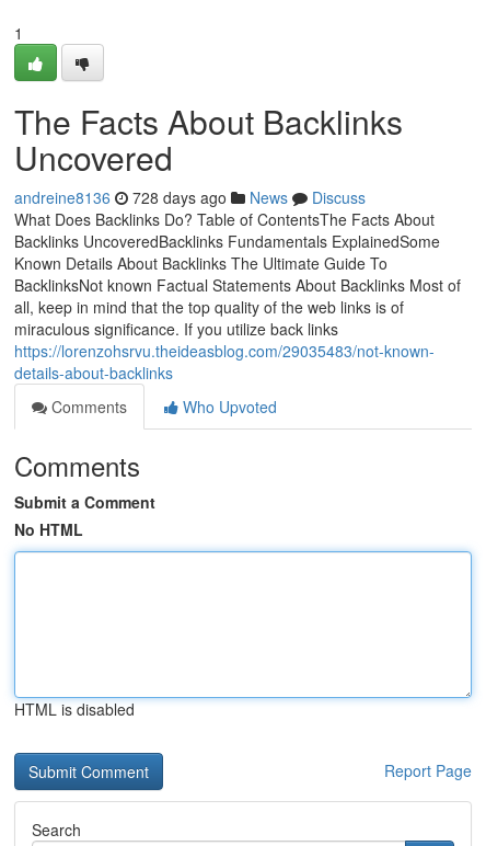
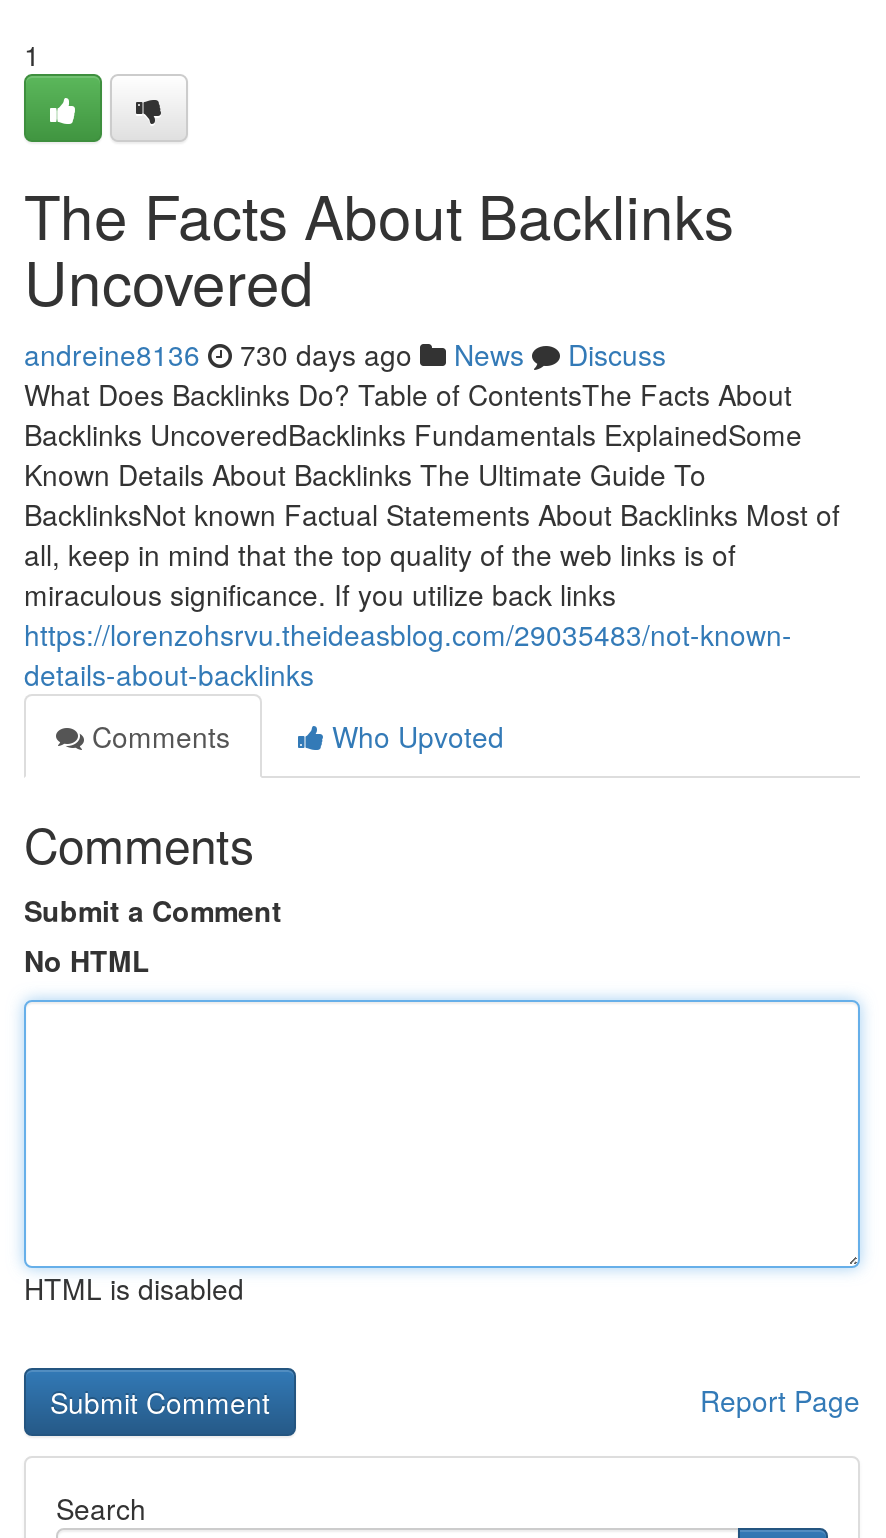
[14,186,366,208] andreine8136 728 days ago News Discuss -> [24,334,666,374] andreine8136 730 days ago News Discuss

